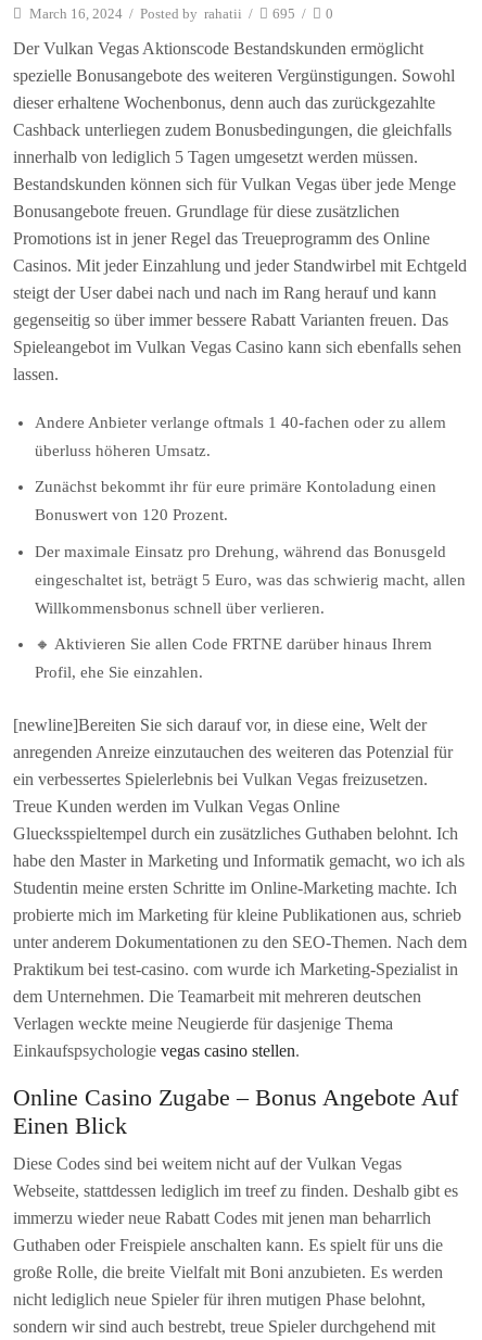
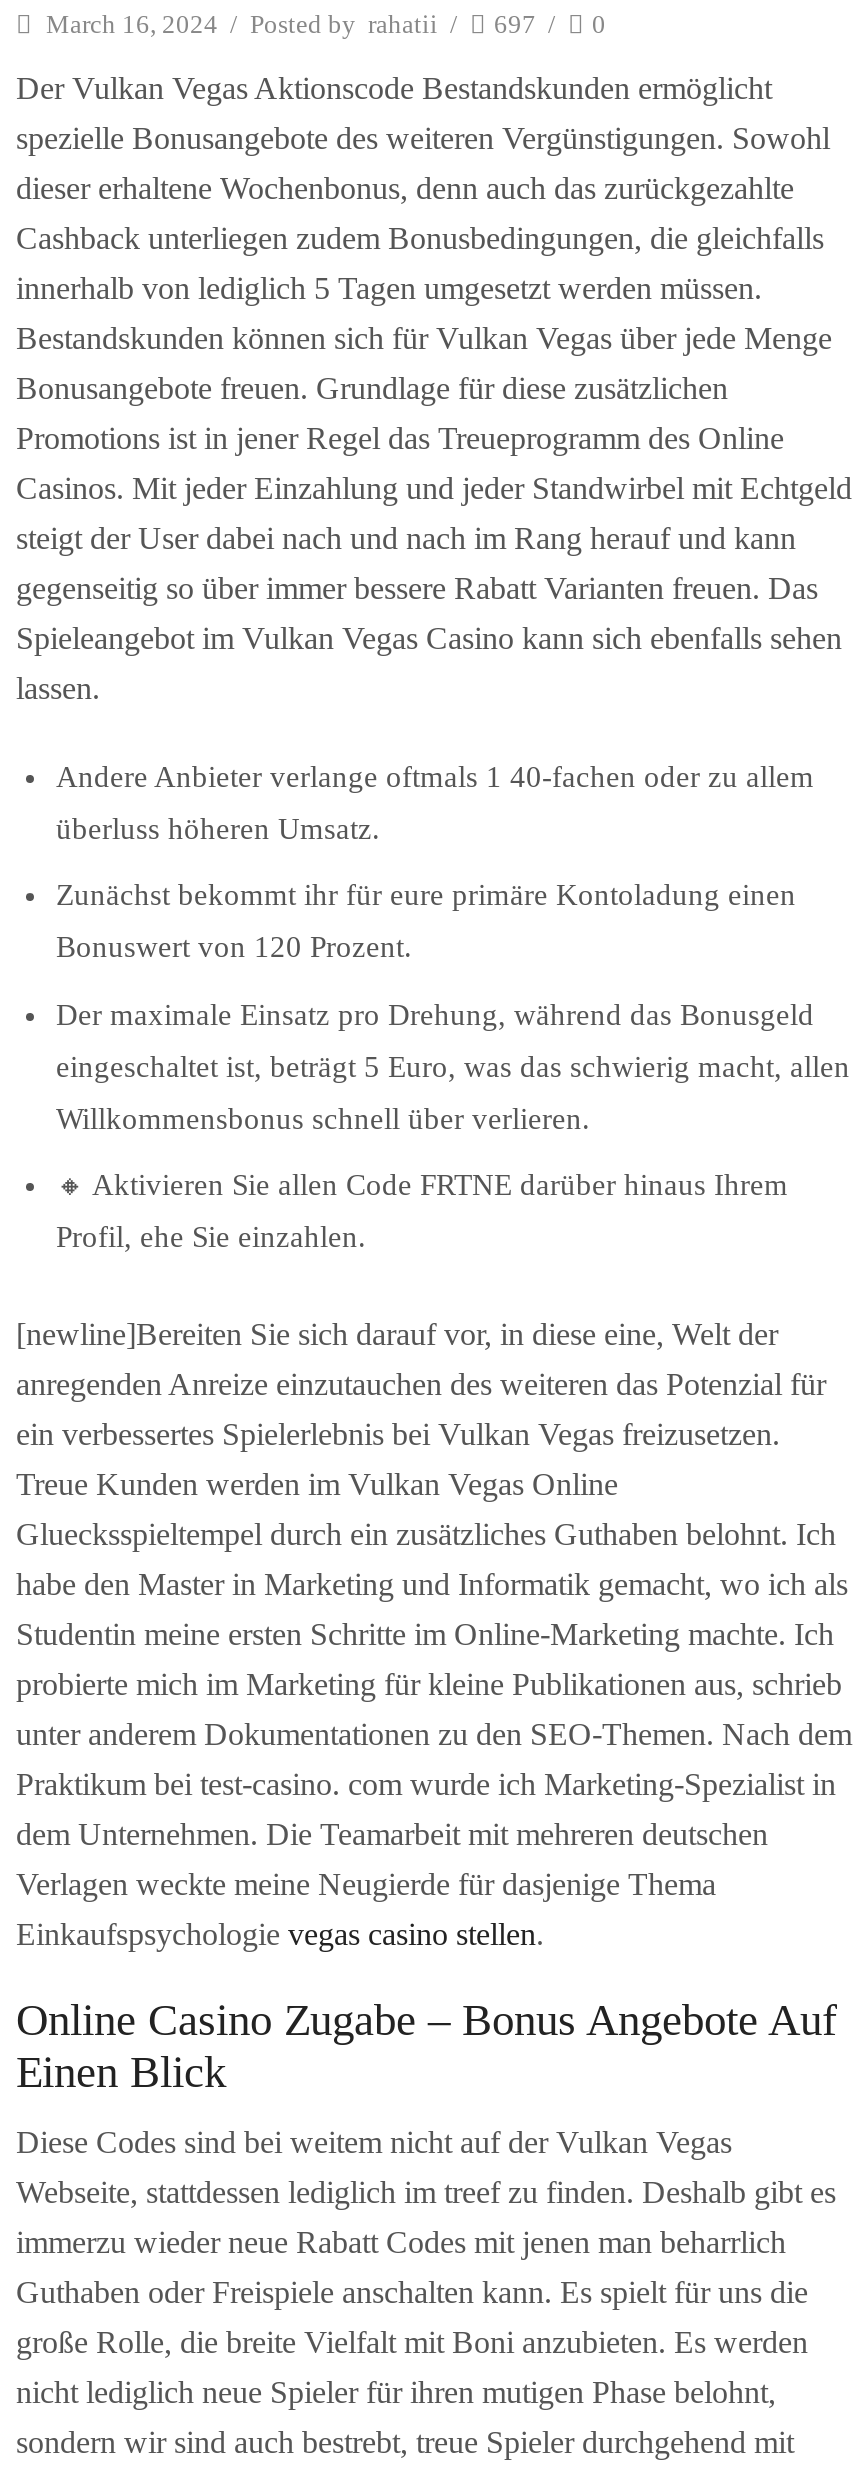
[26,5,333,22] March 16, 2024 / Posted by rahatii / 695 / 0 -> [40,9,606,39] March 16, 2024 / Posted by rahatii / 697 / 0

